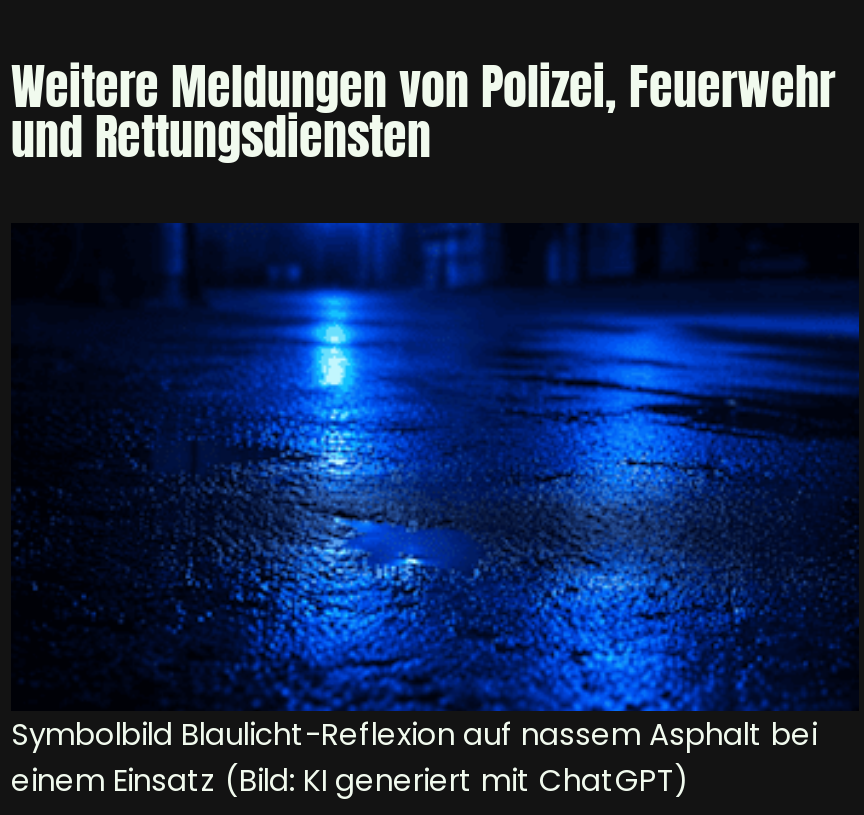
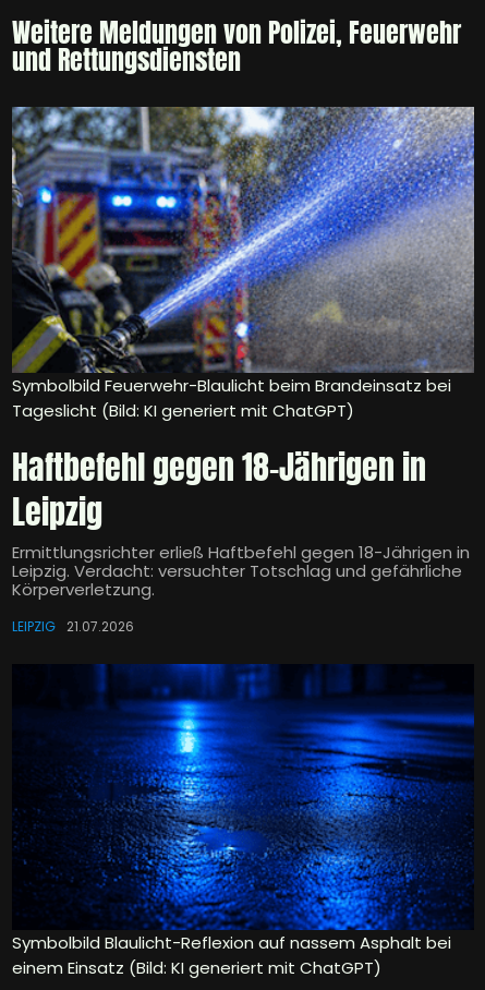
none -> [11,106,475,636] [image] | Symbolbild Feuerwehr-Blaulicht beim Brandeinsatz bei | Tageslicht (Bild: KI generiert mit ChatGPT) | Haftbefehl gegen 18-Jährigen in | Leipzig | Ermittlungsrichter erließ Haftbefehl gegen 18-Jährigen in | Leipzig. Verdacht: versuchter Totschlag und gefährliche | Körperverletzung. | LEIPZIG 21.07.2026

